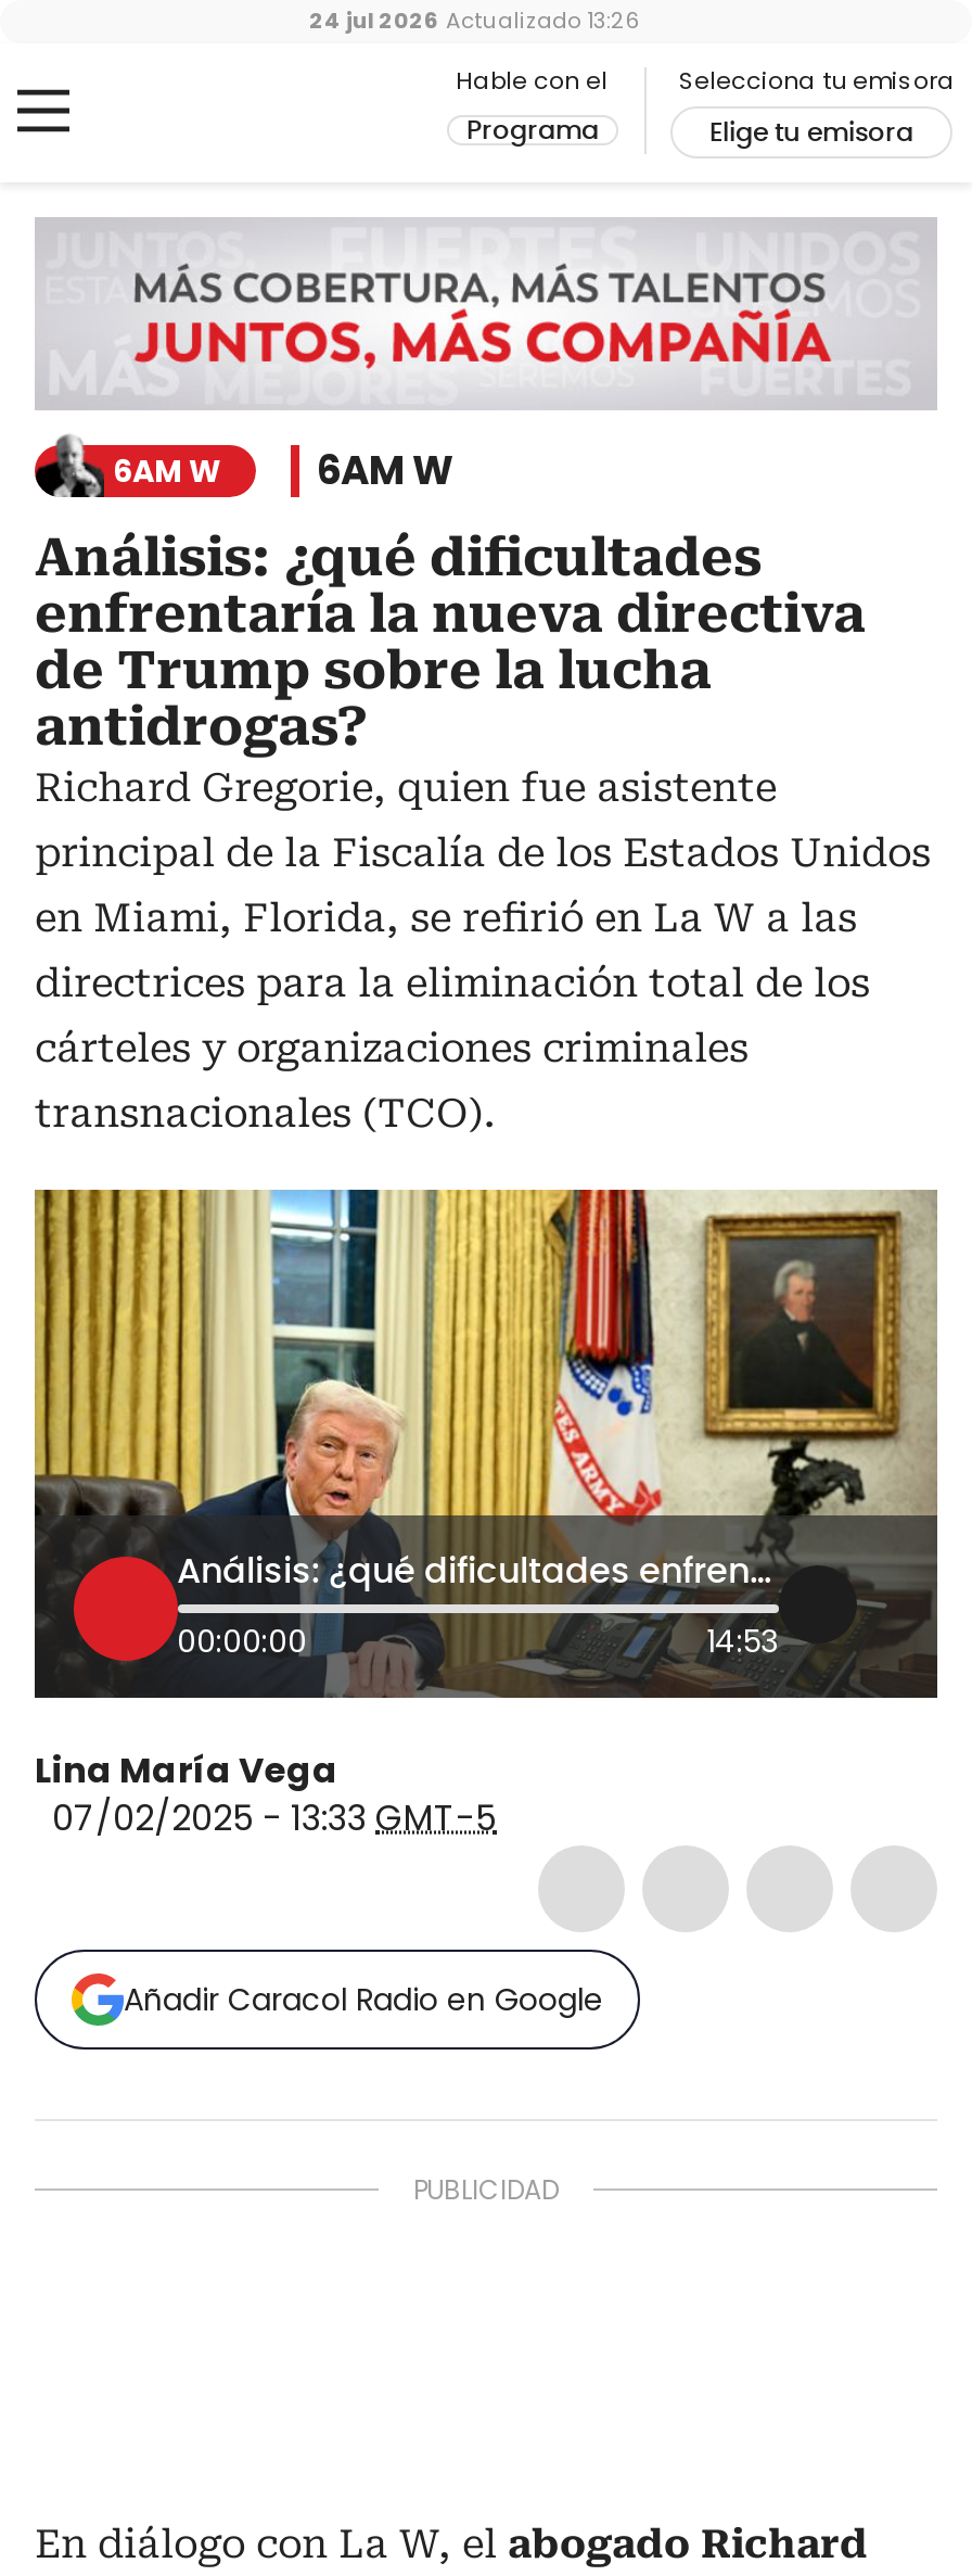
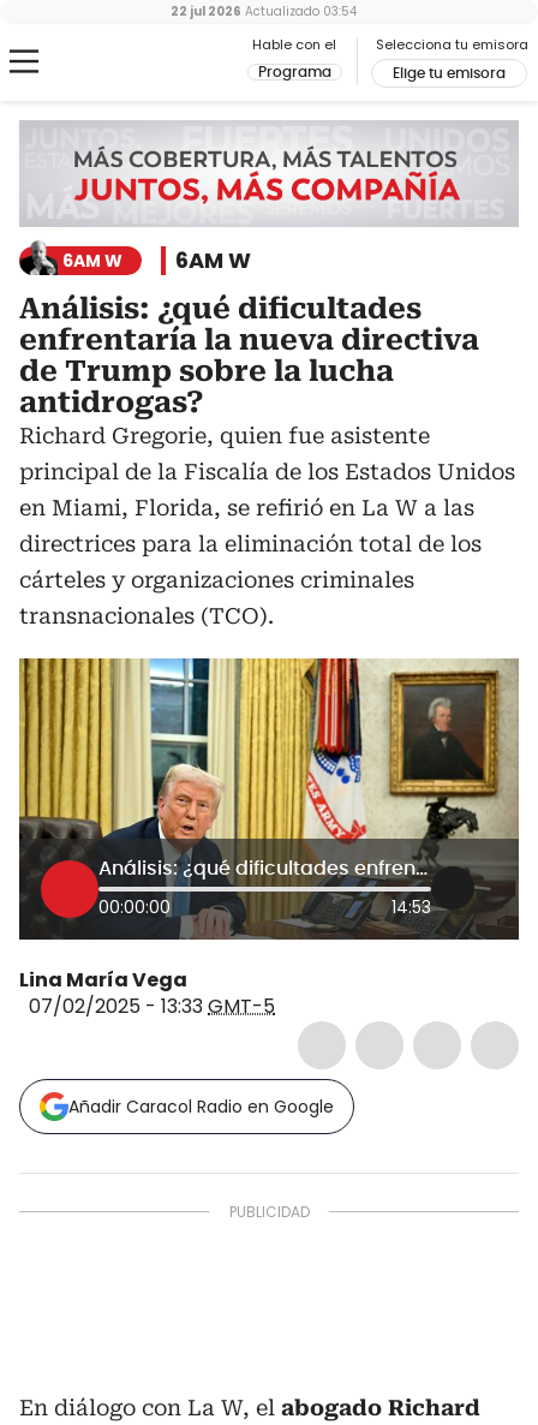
[309,4,641,37] 24 jul 2026 Actualizado 13:26 -> [170,2,356,20] 22 jul 2026 Actualizado 03:54

